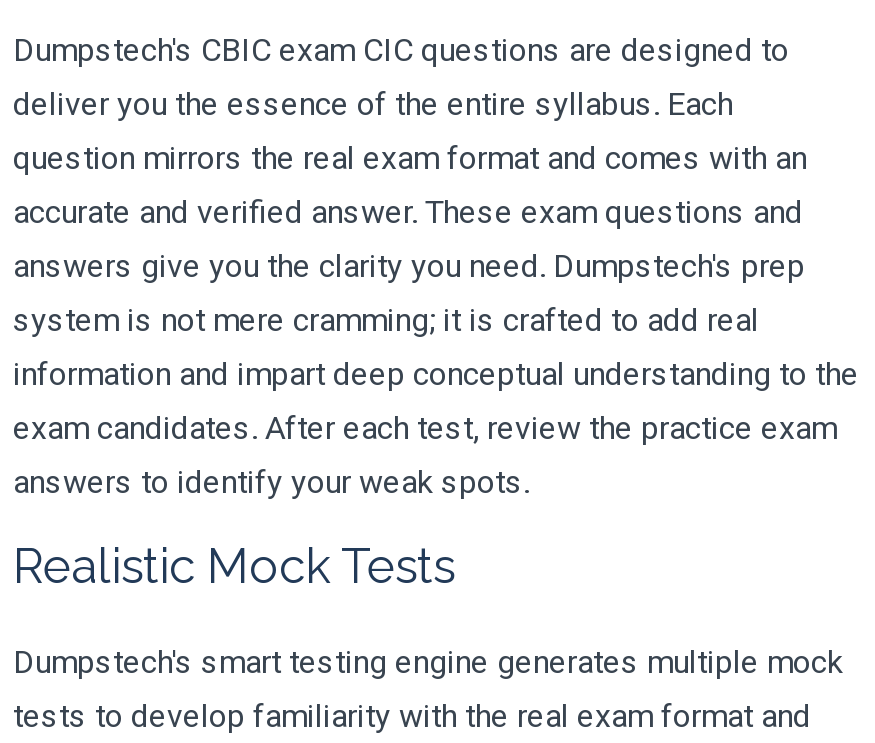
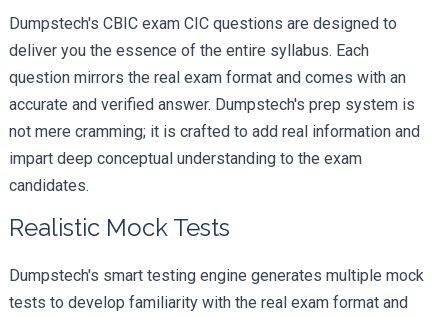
[13,192,859,500] accurate and verified answer. These exam questions and | answers give you the clarity you need. Dumpstech's prep | system is not mere cramming; it is crafted to add real | information and impart deep conceptual understanding to the | exam candidates. After each test, review the practice exam | answers to identify your weak spots. -> [9,95,420,195] accurate and verified answer. Dumpstech's prep system is | not mere cramming; it is crafted to add real information and | impart deep conceptual understanding to the exam | candidates.

